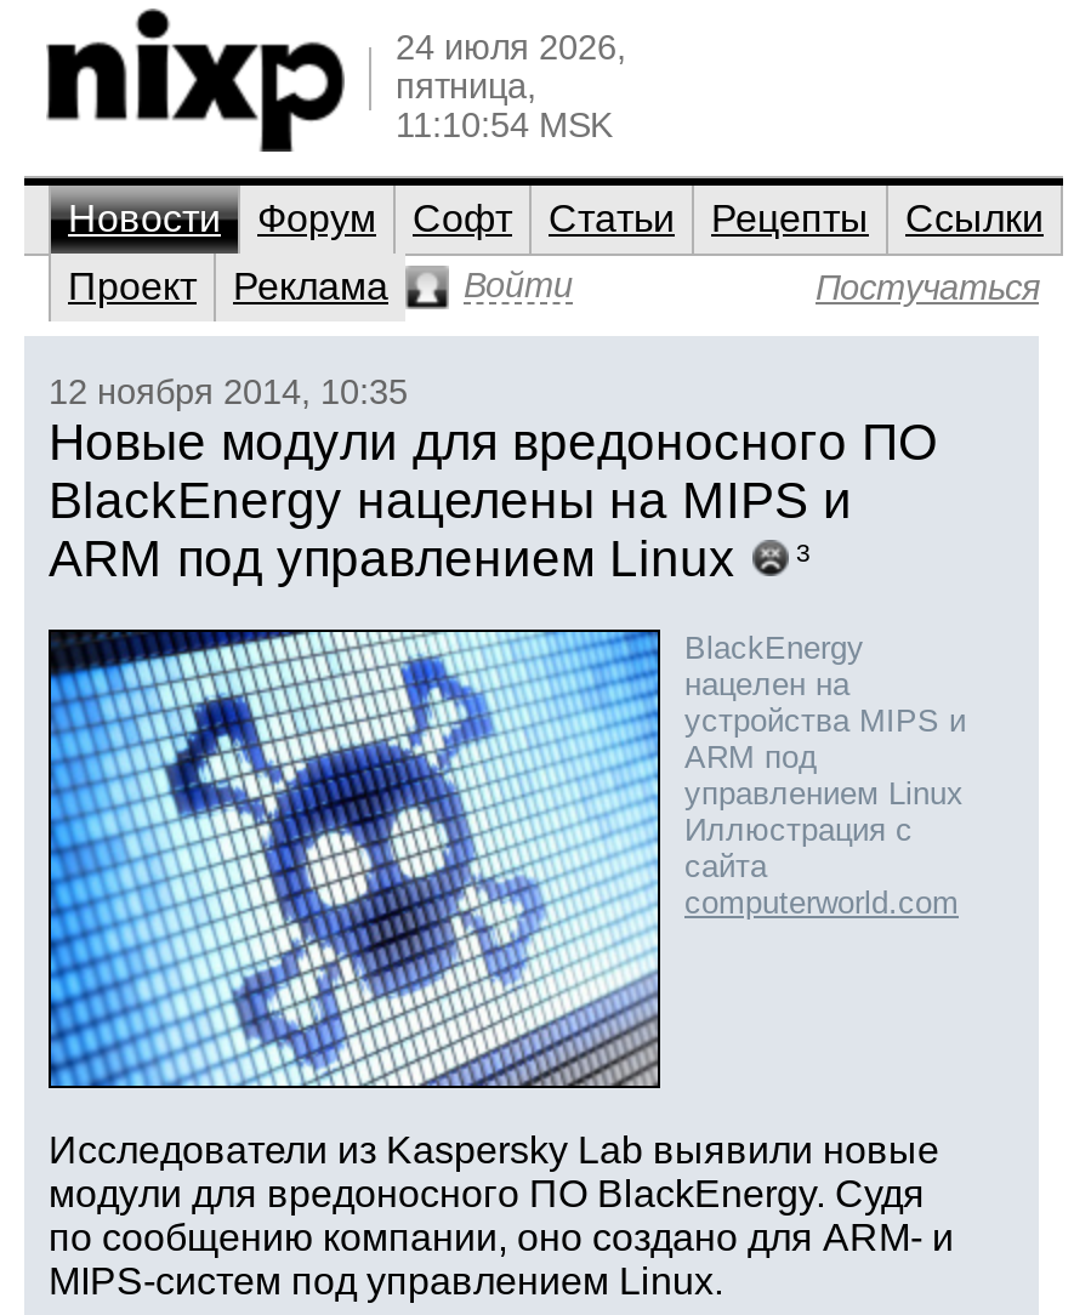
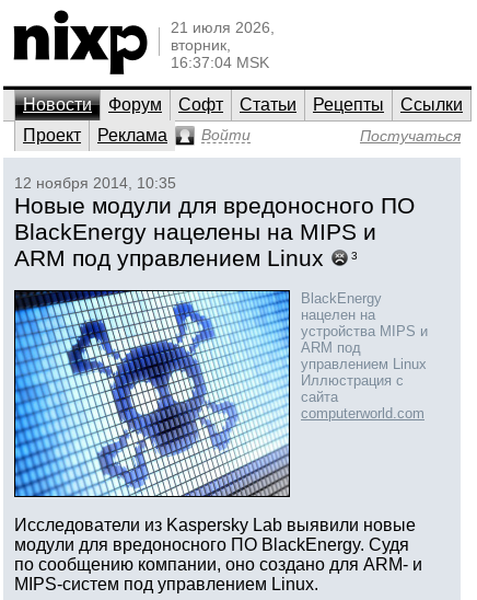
[396,28,626,144] 24 июля 2026, | пятница, | 11:10:54 MSK -> [171,19,275,71] 21 июля 2026, | вторник, | 16:37:04 MSK

